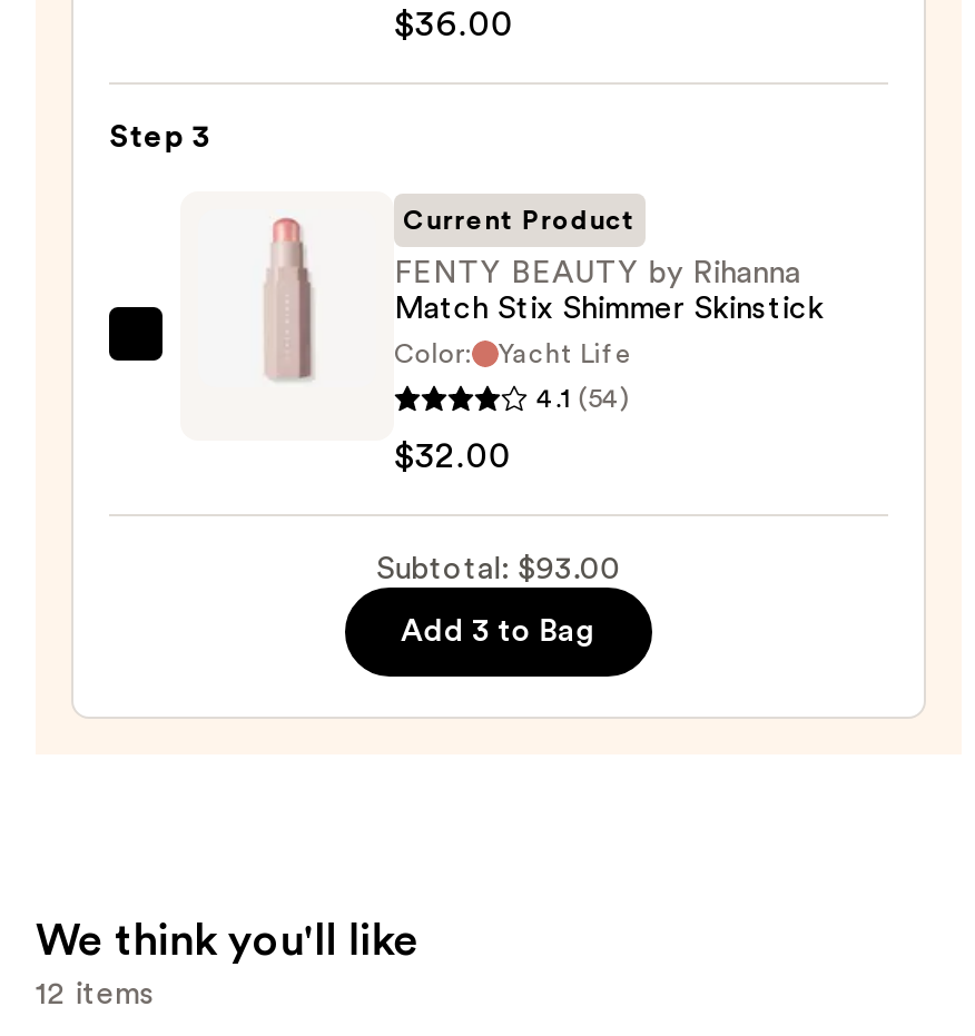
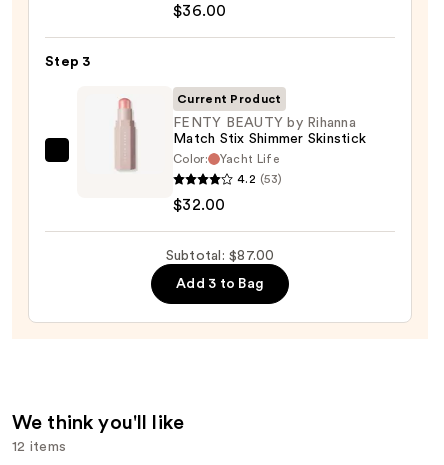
[536,385,630,411] 4.1 (54) -> [237,173,282,185] 4.2 (53)
[376,554,621,585] Subtotal: $93.00 -> [165,249,274,263] Subtotal: $87.00

